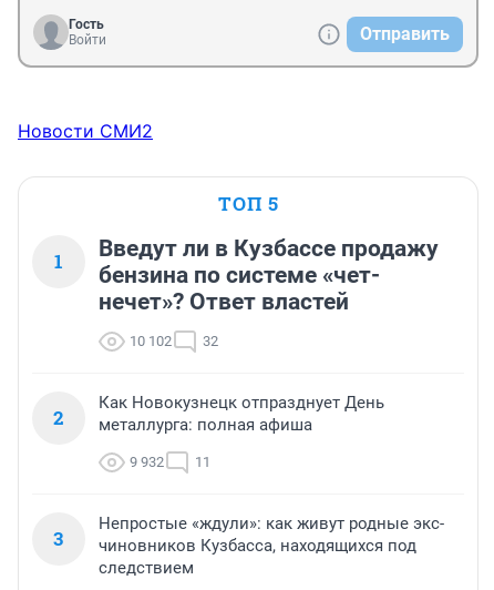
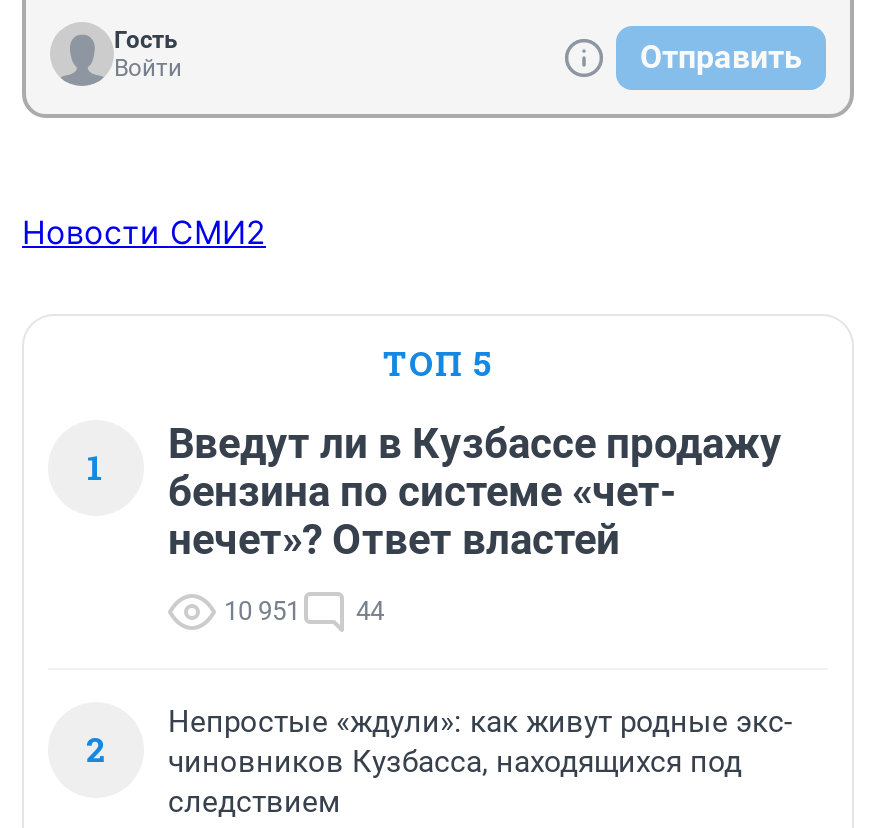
[130,332,172,349] 10 102 -> [224,595,300,625] 10 951
[203,332,218,349] 32 -> [356,595,384,625] 44
[53,392,384,551] Как Новокузнецк отпразднует День | металлурга: полная афиша | 9 932 | 11 | 3 -> none

